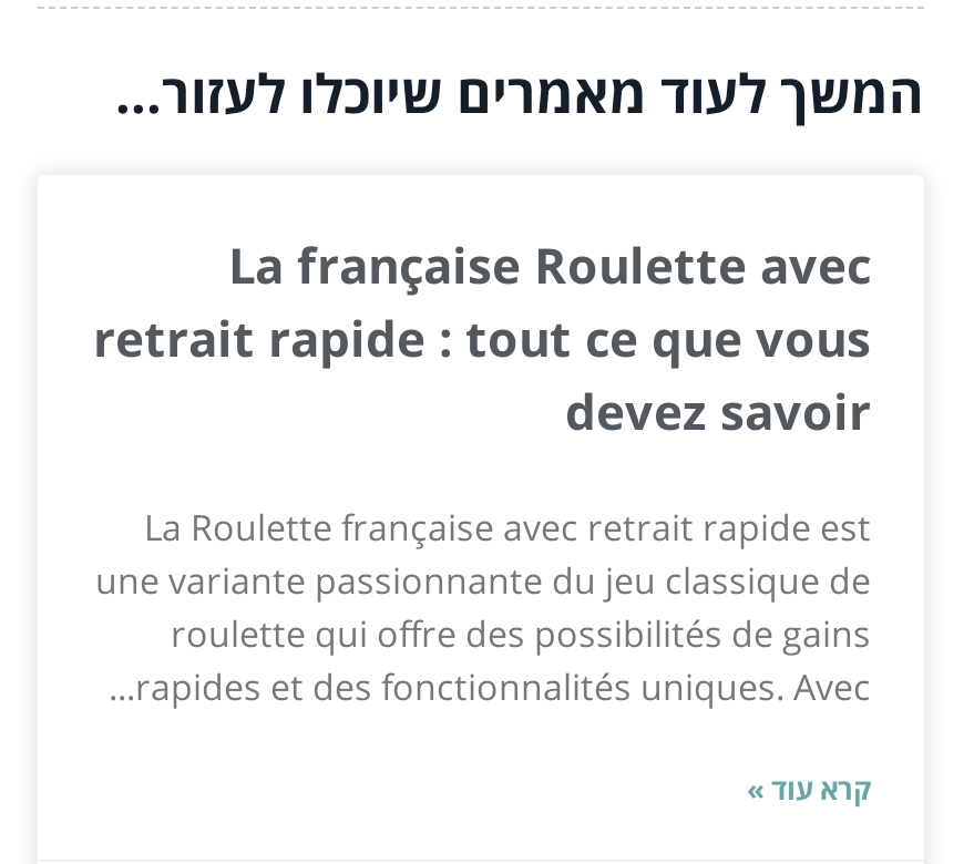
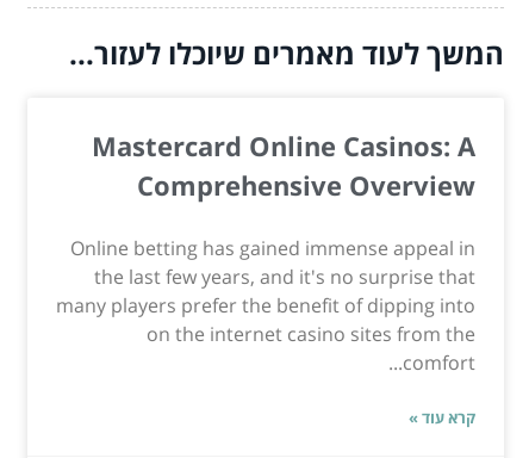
[93,230,871,442] La française Roulette avec | retrait rapide : tout ce que vous | devez savoir -> [92,127,475,202] Mastercard Online Casinos: A | Comprehensive Overview
[95,502,871,710] La Roulette française avec retrait rapide est | une variante passionnante du jeu classique de | roulette qui offre des possibilités de gains | rapides et des fonctionnalités uniques. Avec... -> [56,234,475,375] Online betting has gained immense appeal in | the last few years, and it's no surprise that | many players prefer the benefit of dipping into | on the internet casino sites from the | comfort...

